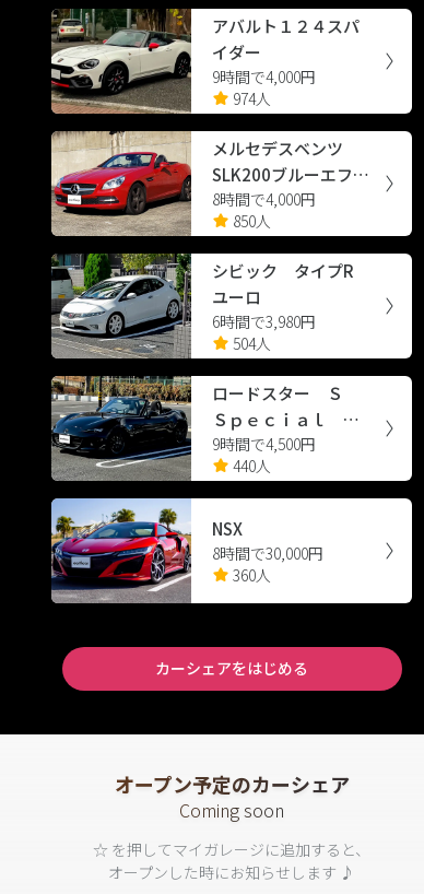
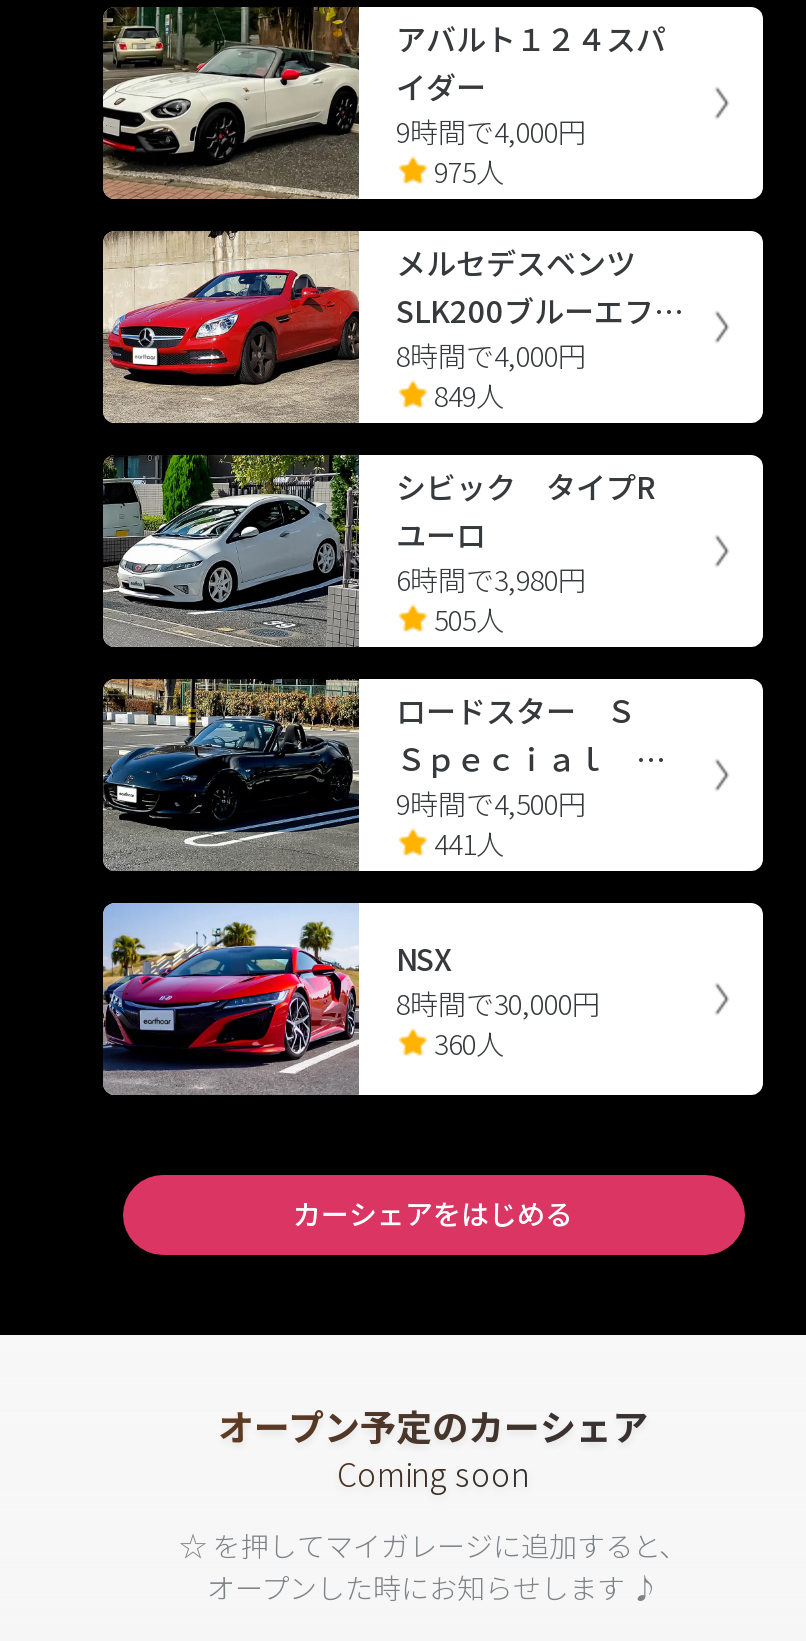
[229,87,270,109] 974人 -> [428,151,504,191] 975人
[229,210,270,232] 850人 -> [428,375,504,415] 849人
[229,332,270,354] 504人 -> [428,599,504,639] 505人
[229,455,270,477] 440人 -> [428,823,504,863] 441人

